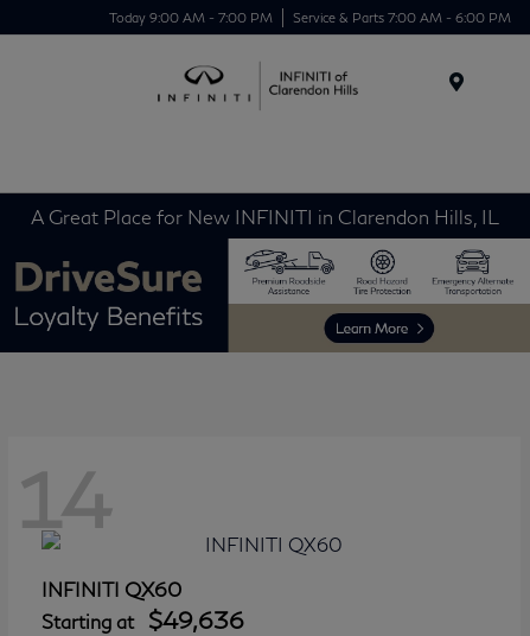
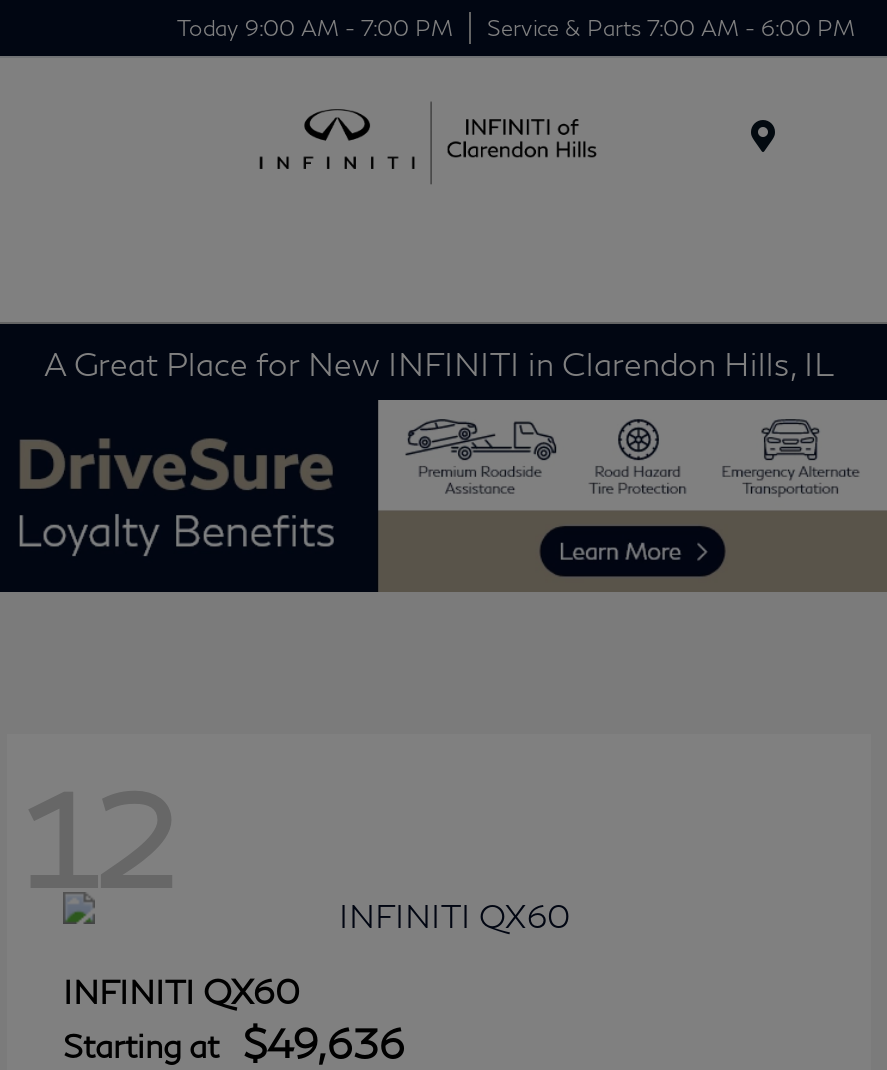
[18,454,110,544] 14 -> [23,762,175,914] 12

